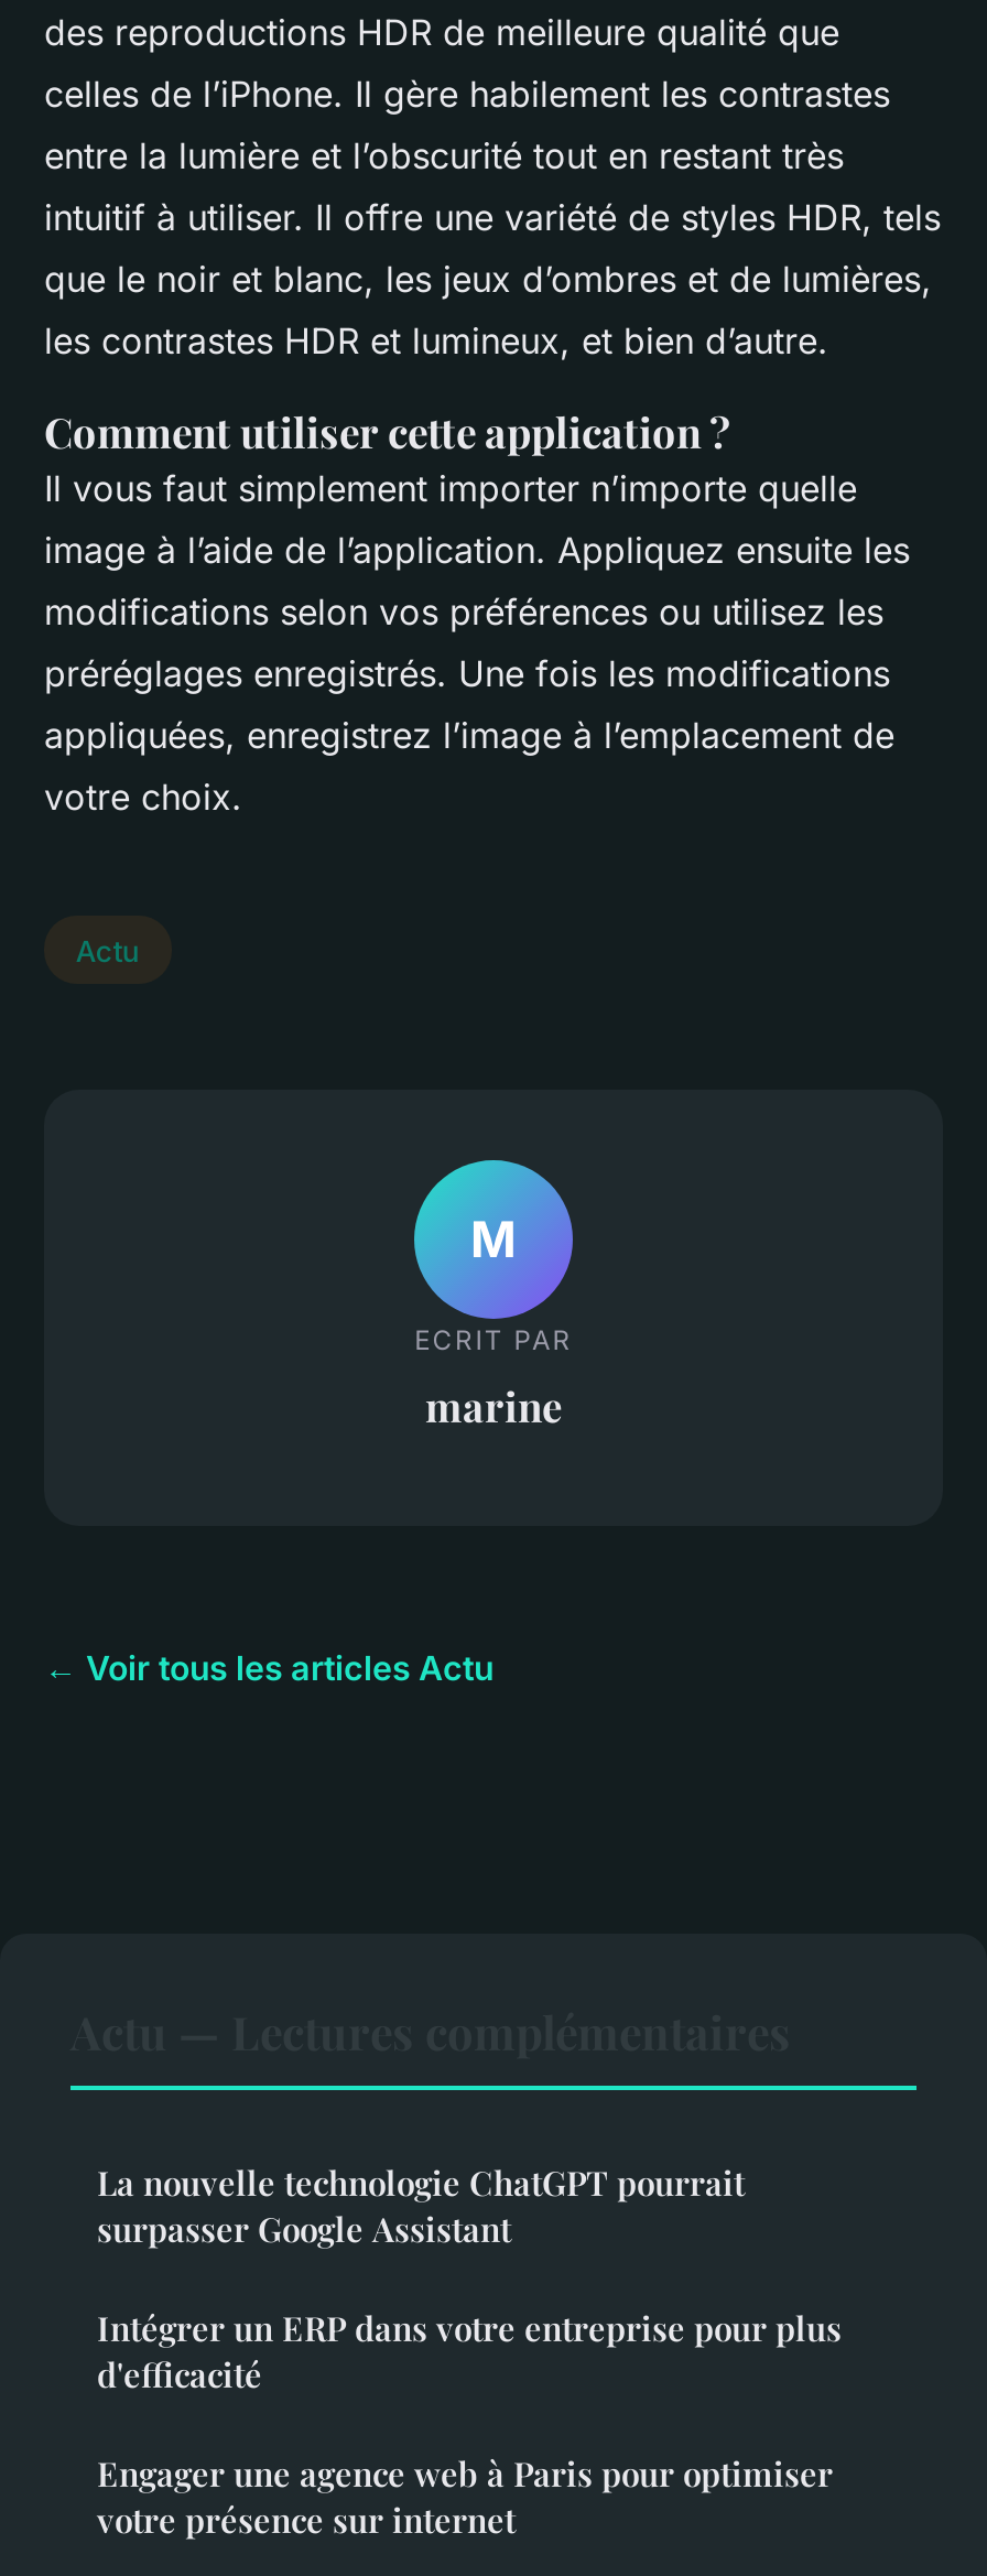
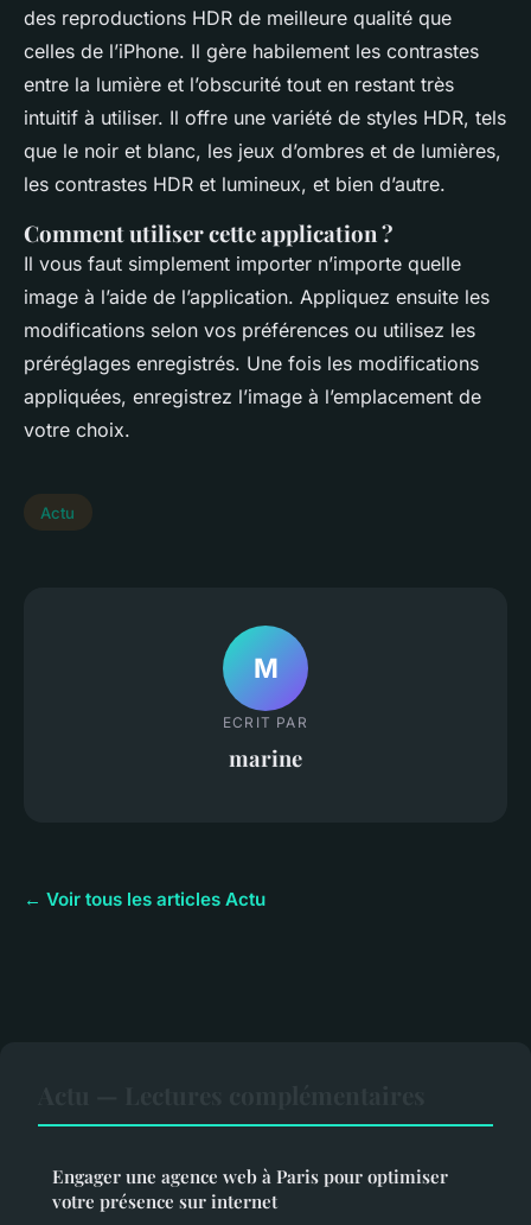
[97,2160,842,2396] La nouvelle technologie ChatGPT pourrait | surpasser Google Assistant | Intégrer un ERP dans votre entreprise pour plus | d'efficacité -> none

